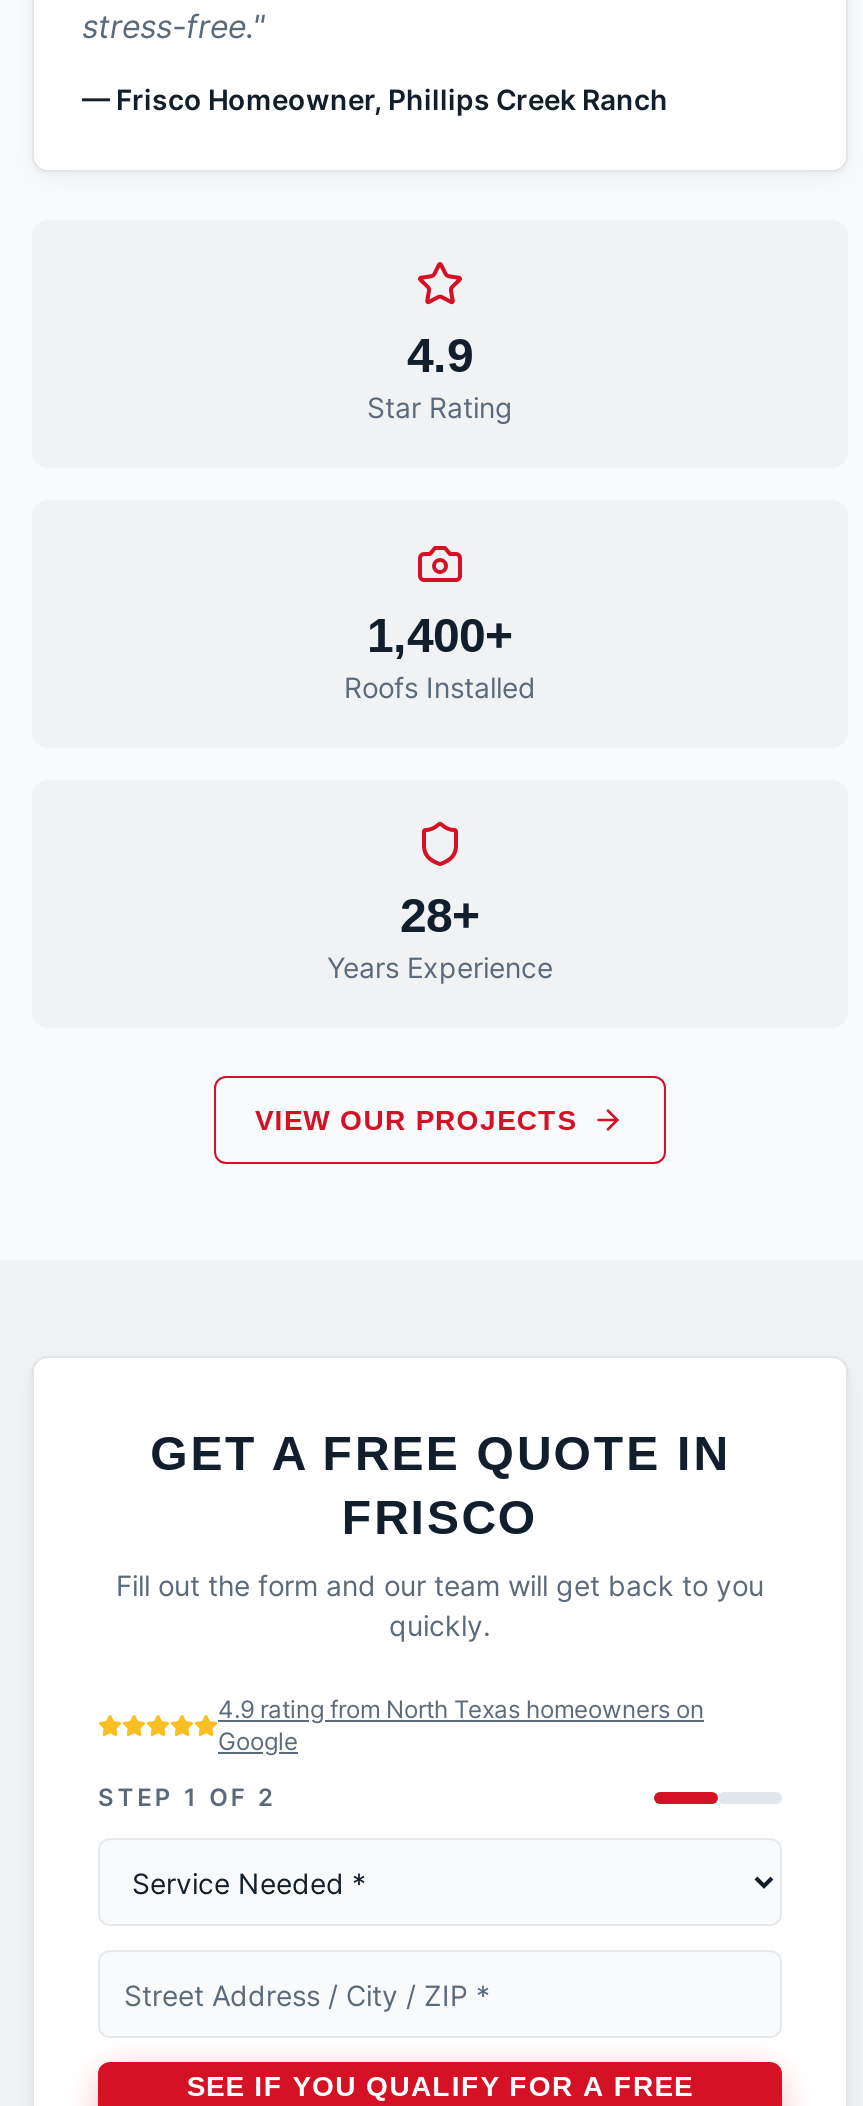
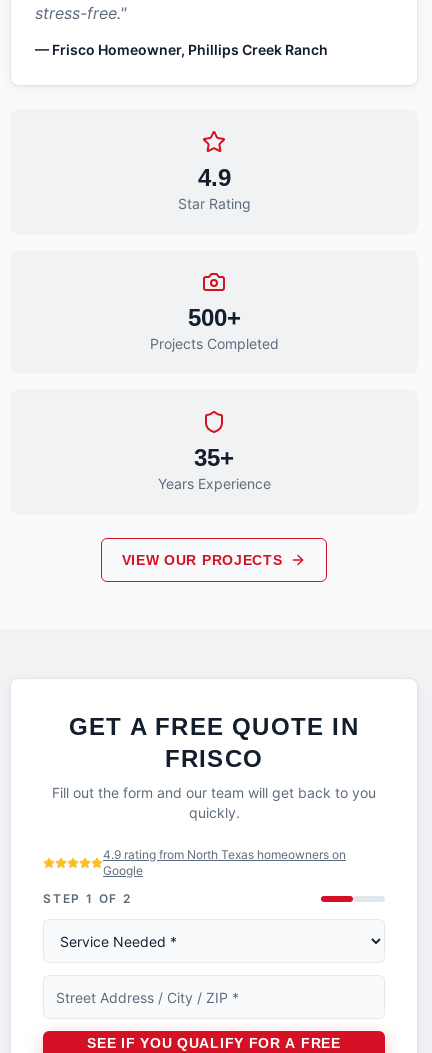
[344,608,536,704] 1,400+ | Roofs Installed -> [149,304,278,352] 500+ | Projects Completed
[400,888,480,942] 28+ -> [194,444,234,471] 35+

